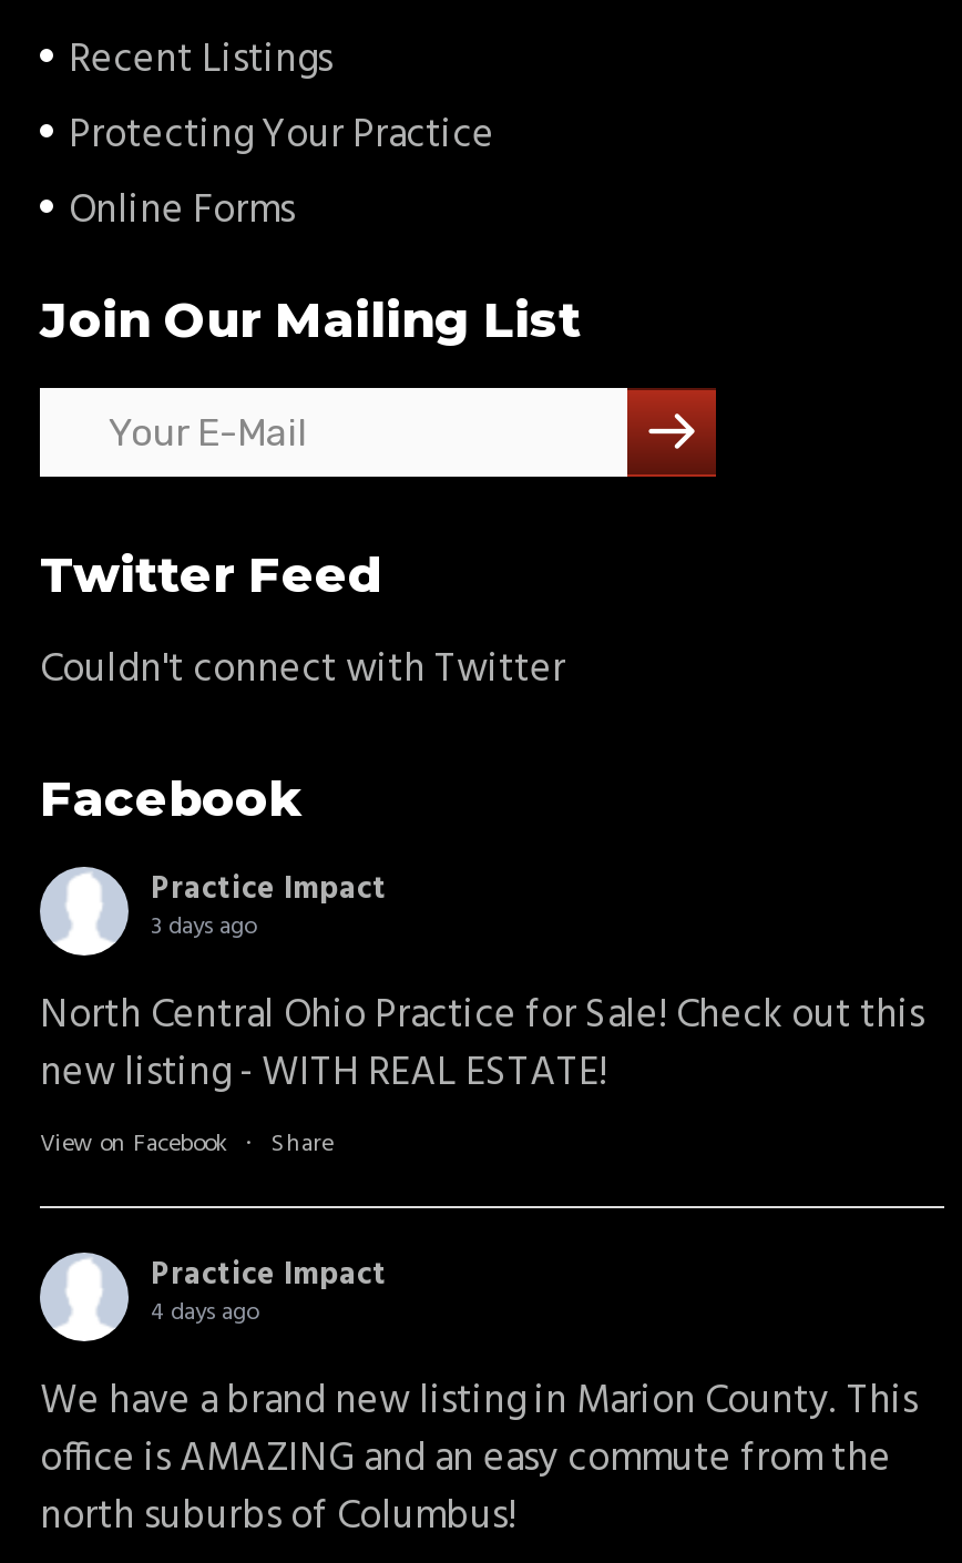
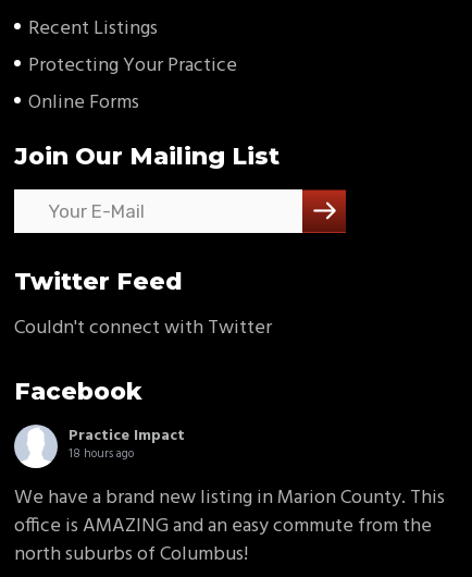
[40,906,924,1332] 3 days ago | North Central Ohio Practice for Sale! Check out this | new listing - WITH REAL ESTATE! | View on Facebook · Share | Practice Impact | 4 days ago -> [69,444,134,464] 18 hours ago

